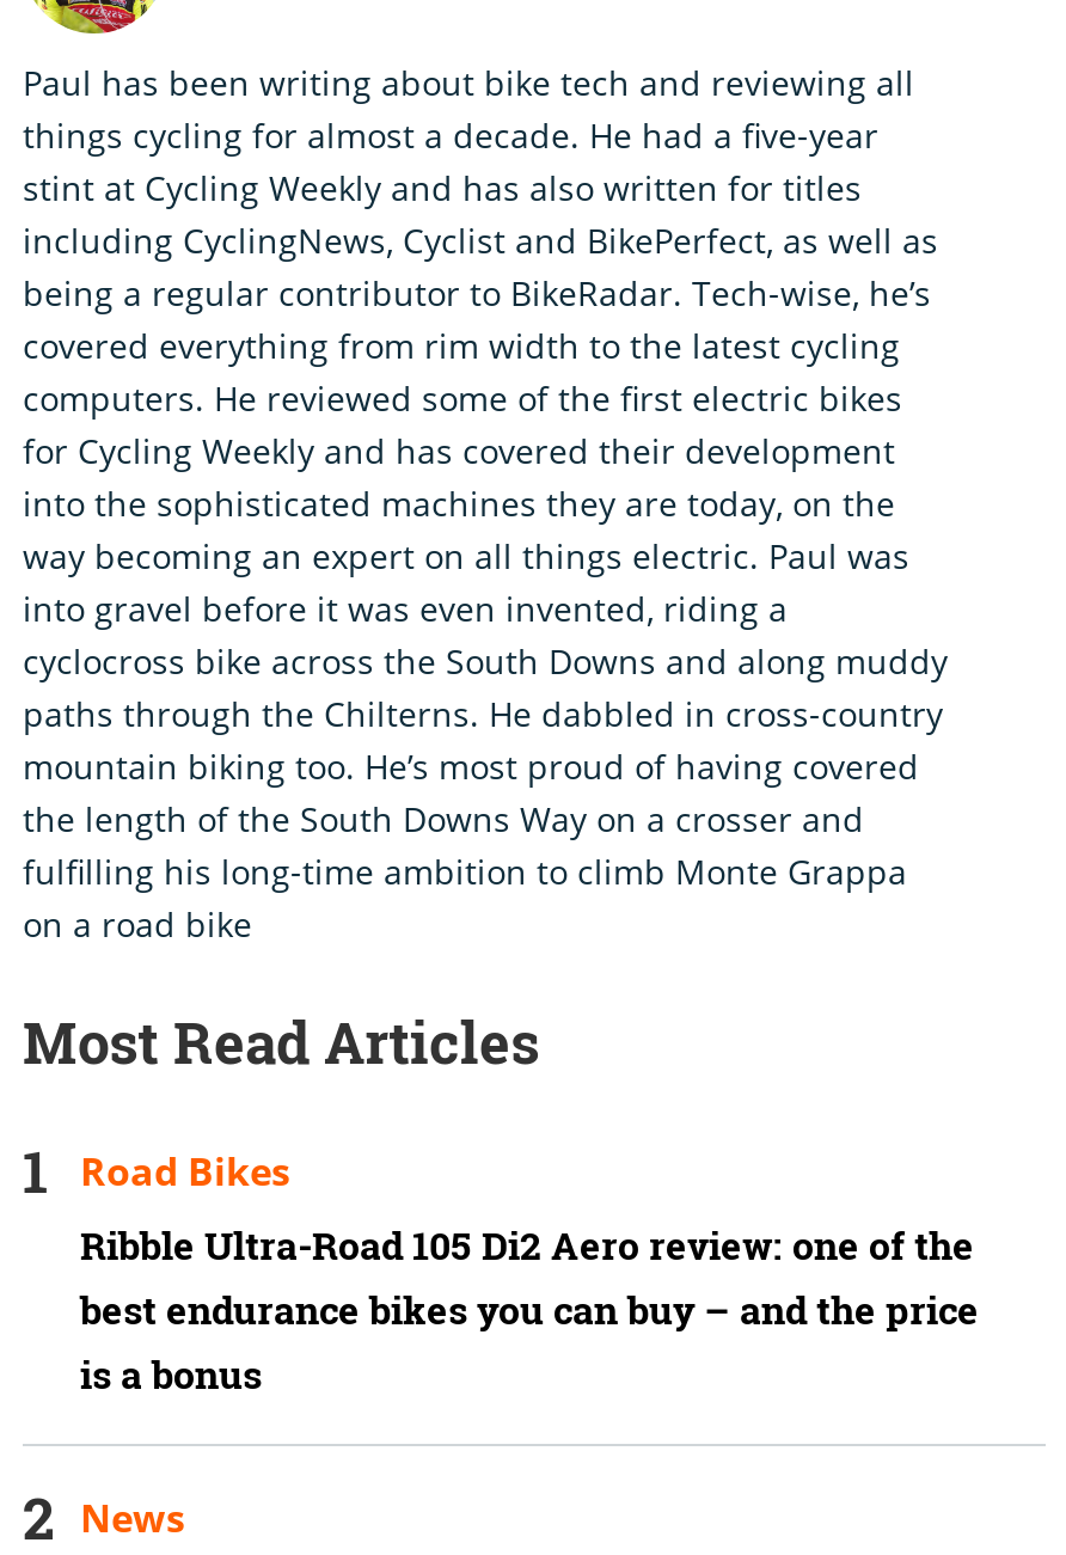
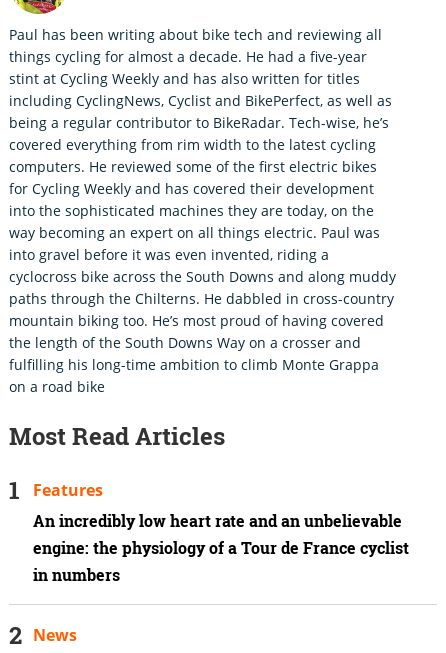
[80,1146,290,1198] Road Bikes -> [33,479,103,501] Features
[80,1220,979,1401] Ribble Ultra-Road 105 Di2 Aero review: one of the | best endurance bikes you can buy – and the price | is a bonus -> [33,510,409,586] An incredibly low heart rate and an unbelievable | engine: the physiology of a Tour de France cyclist | in numbers

